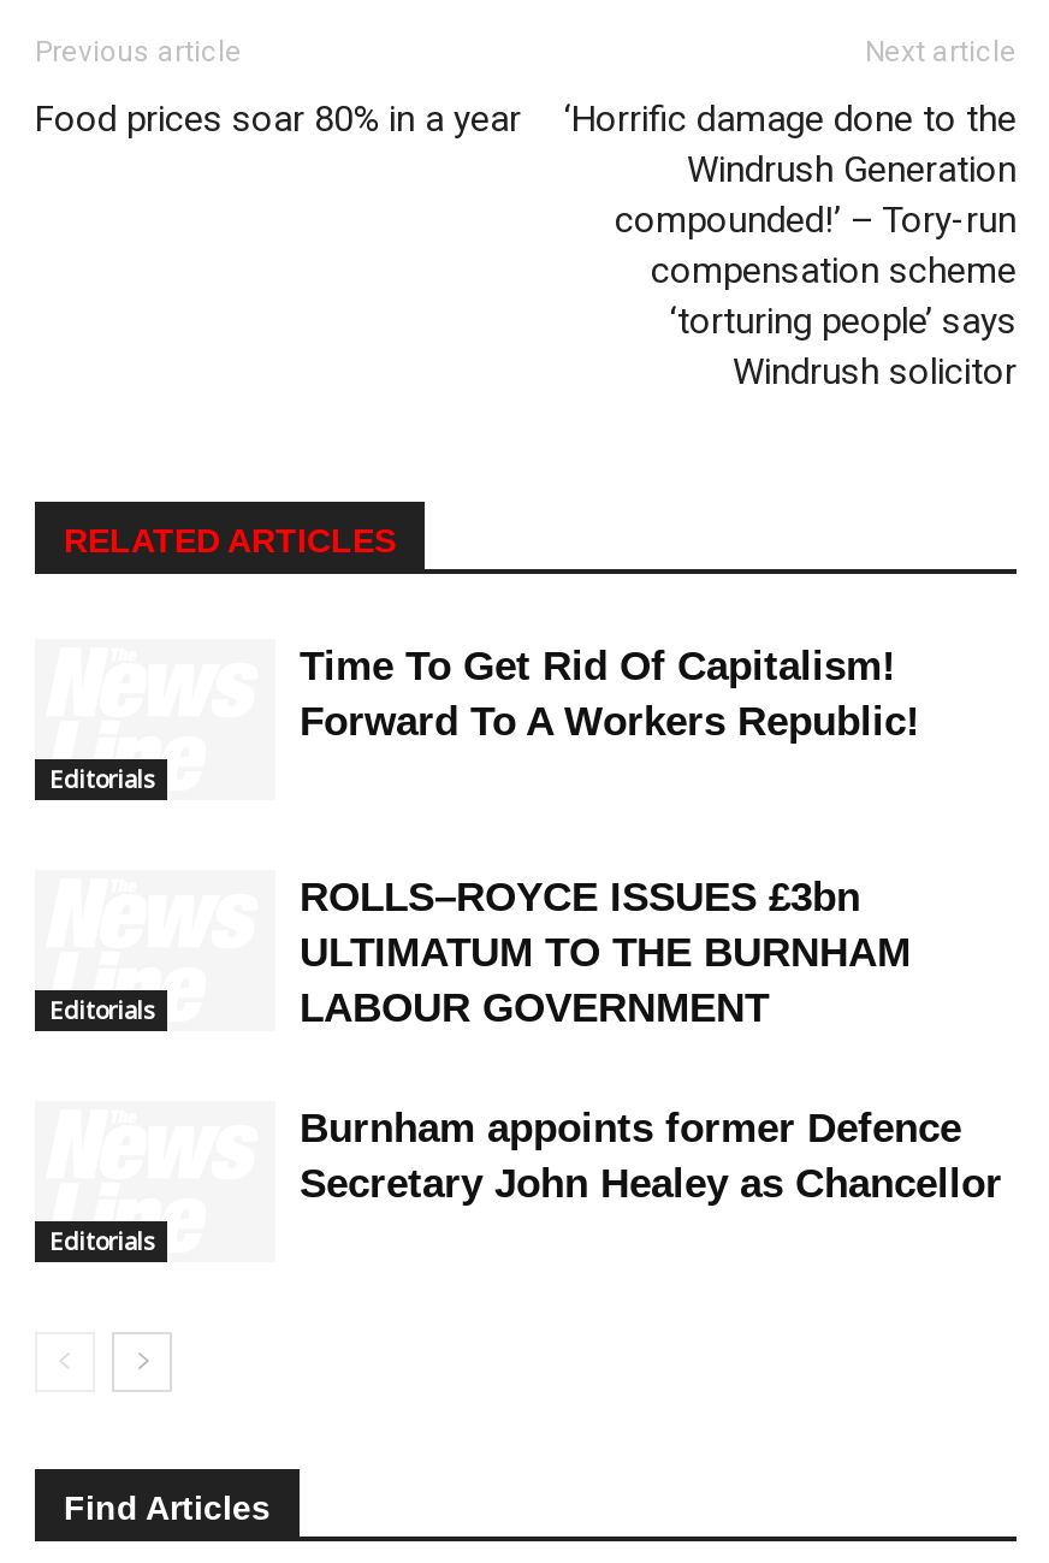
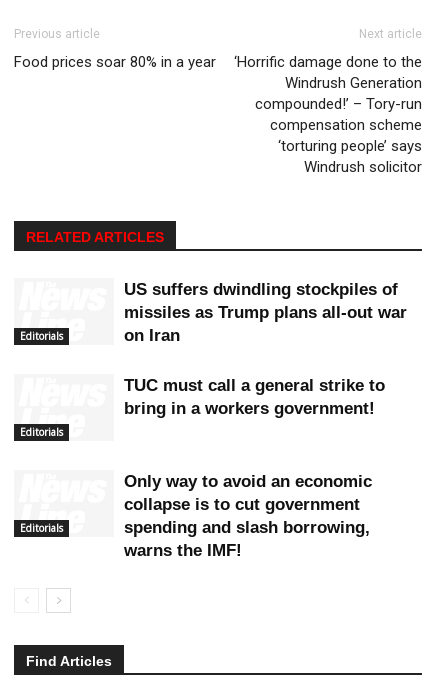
[300,644,920,745] Time To Get Rid Of Capitalism! | Forward To A Workers Republic! -> [124,280,407,345] US suffers dwindling stockpiles of | missiles as Trump plans all-out war | on Iran
[300,875,911,1032] ROLLS–ROYCE ISSUES £3bn | ULTIMATUM TO THE BURNHAM | LABOUR GOVERNMENT -> [124,376,385,418] TUC must call a general strike to | bring in a workers government!
[300,1106,1002,1207] Burnham appoints former Defence | Secretary John Healey as Chancellor -> [124,472,372,560] Only way to avoid an economic | collapse is to cut government | spending and slash borrowing, | warns the IMF!

